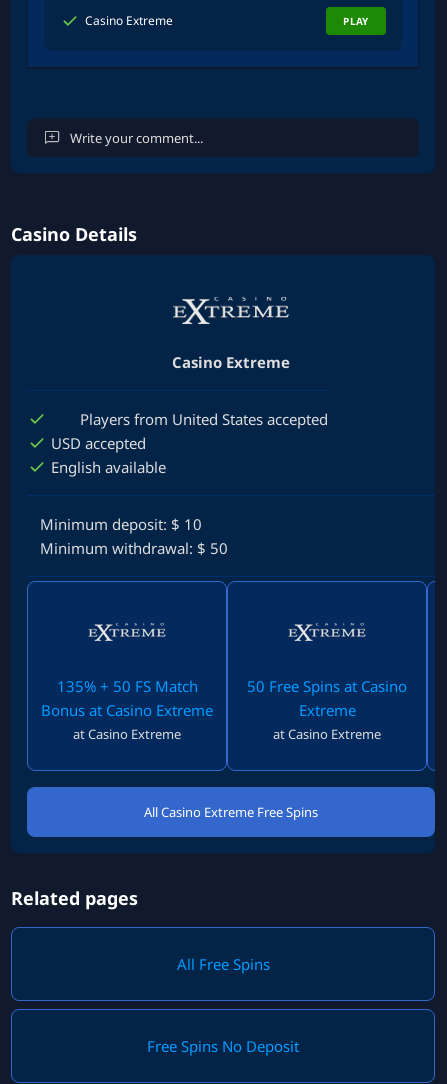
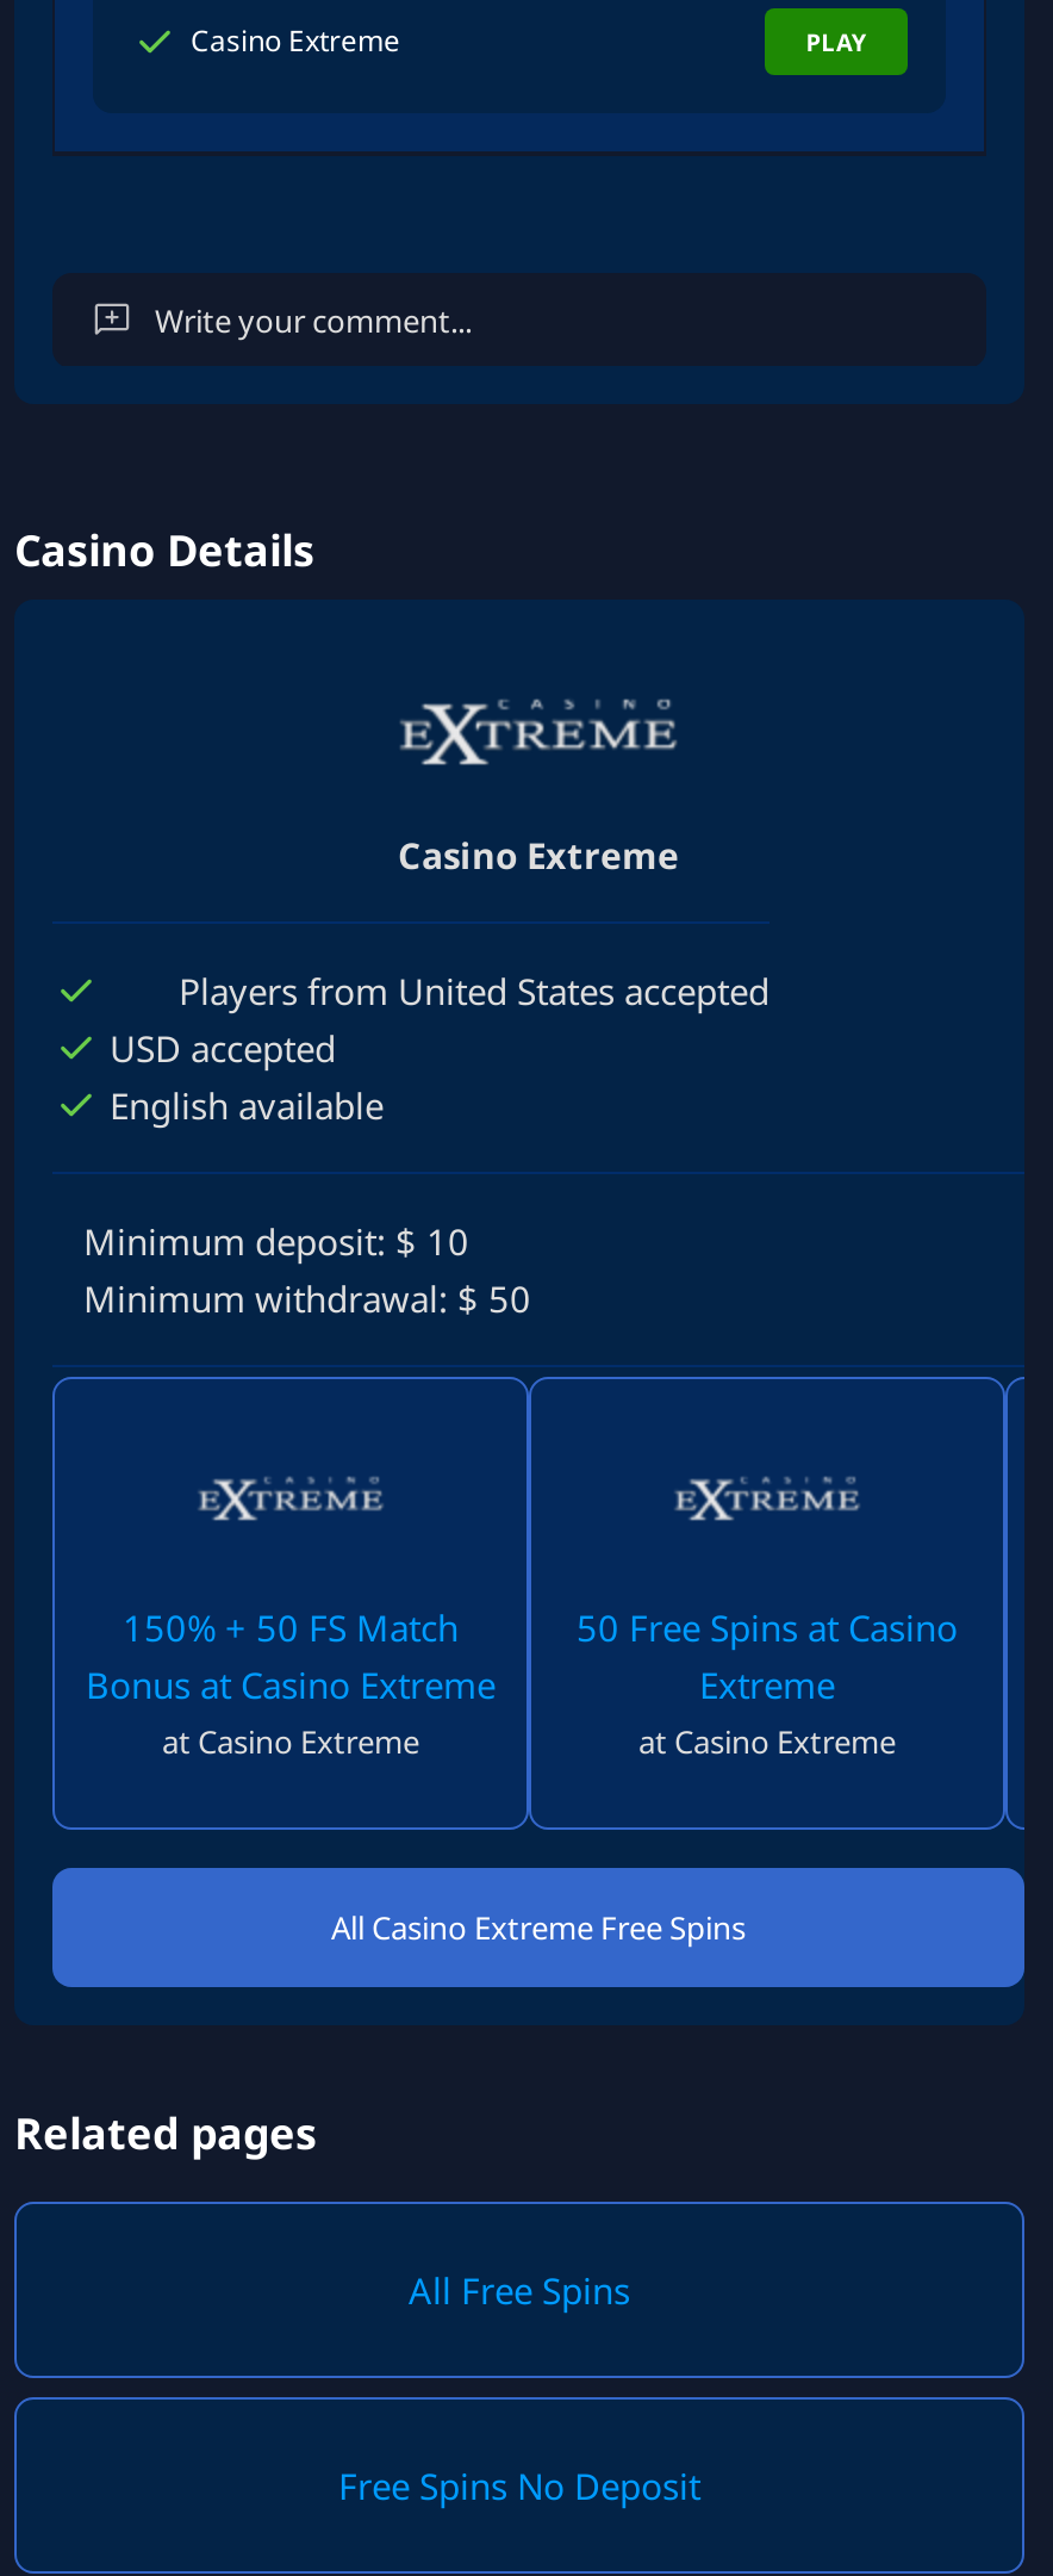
[56,676,197,696] 135% + 50 FS Match -> [123,1603,459,1651] 150% + 50 FS Match

